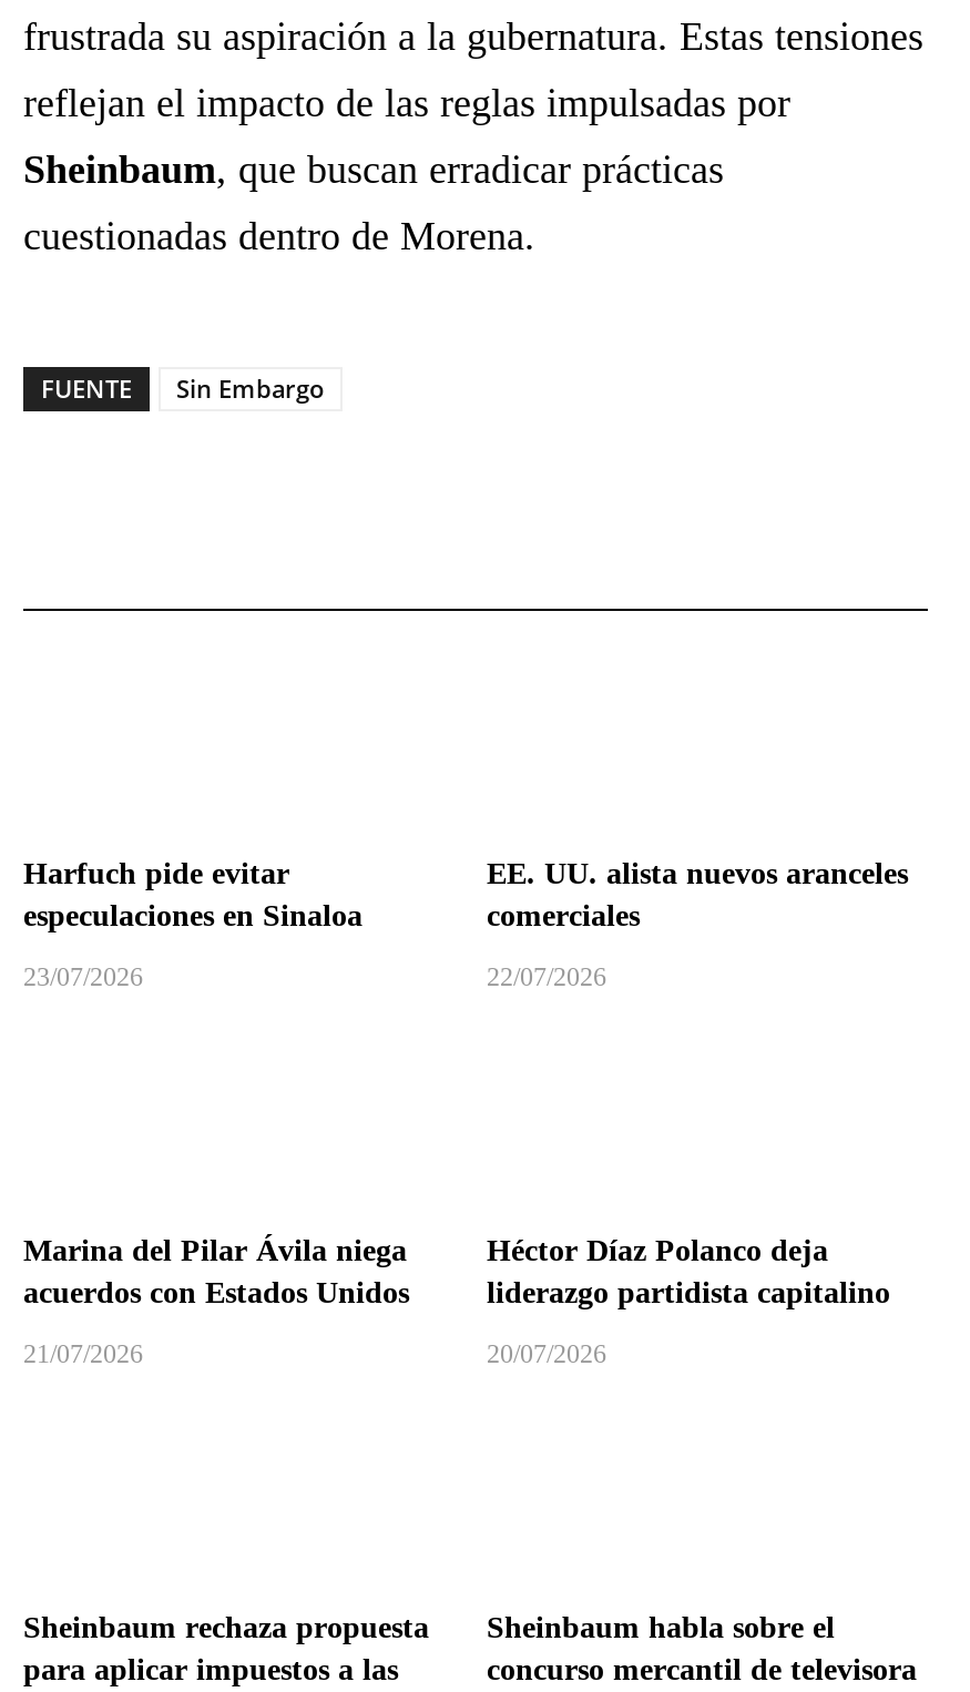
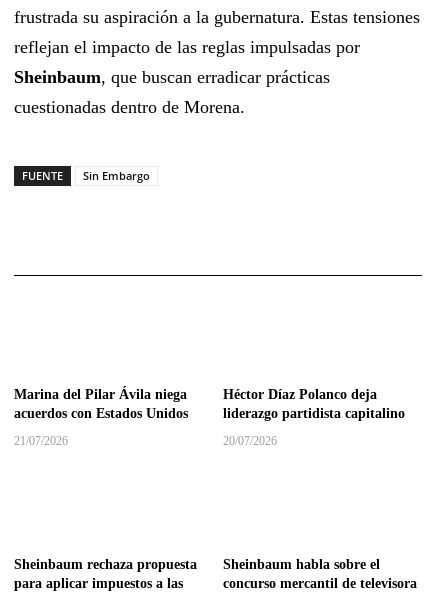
[23,858,363,993] Harfuch pide evitar | especulaciones en Sinaloa | 23/07/2026 -> none
[487,858,908,993] EE. UU. alista nuevos aranceles | comerciales | 22/07/2026 -> none

